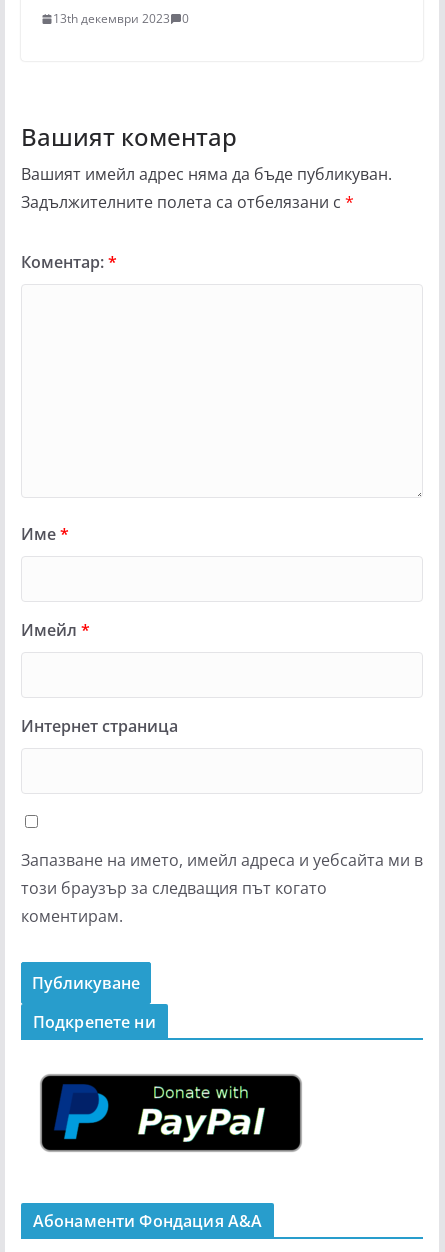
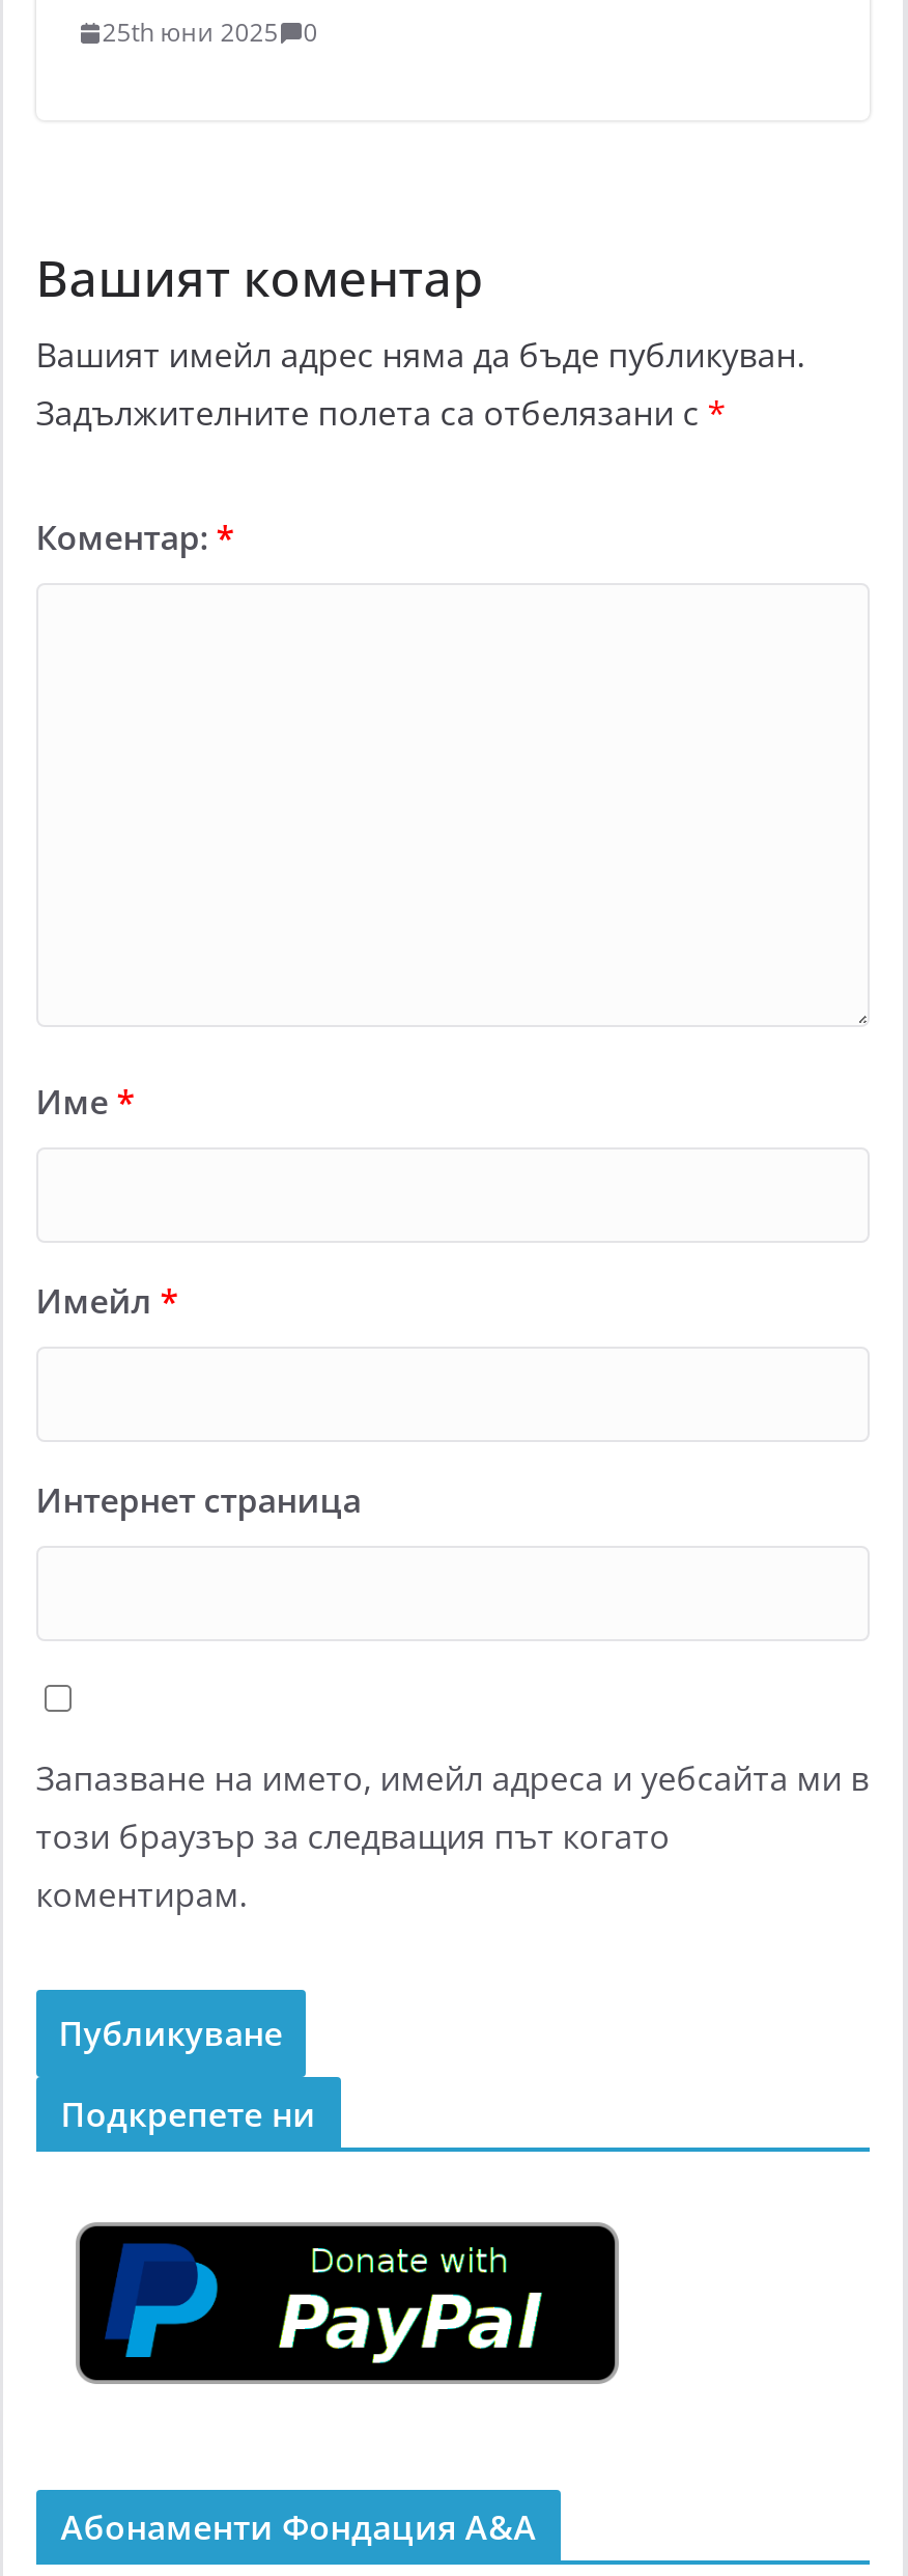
[53,10,189,27] 13th декември 2023 0 -> [102,15,318,51] 25th юни 2025 0

